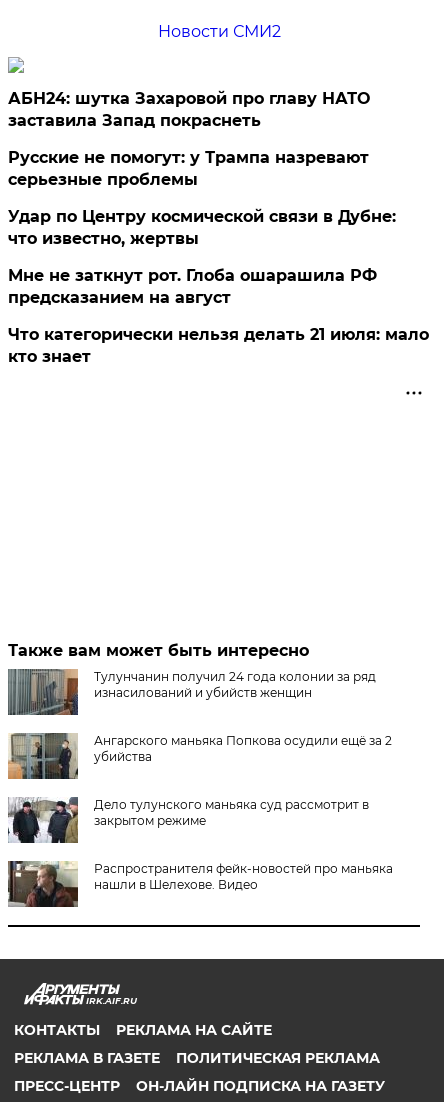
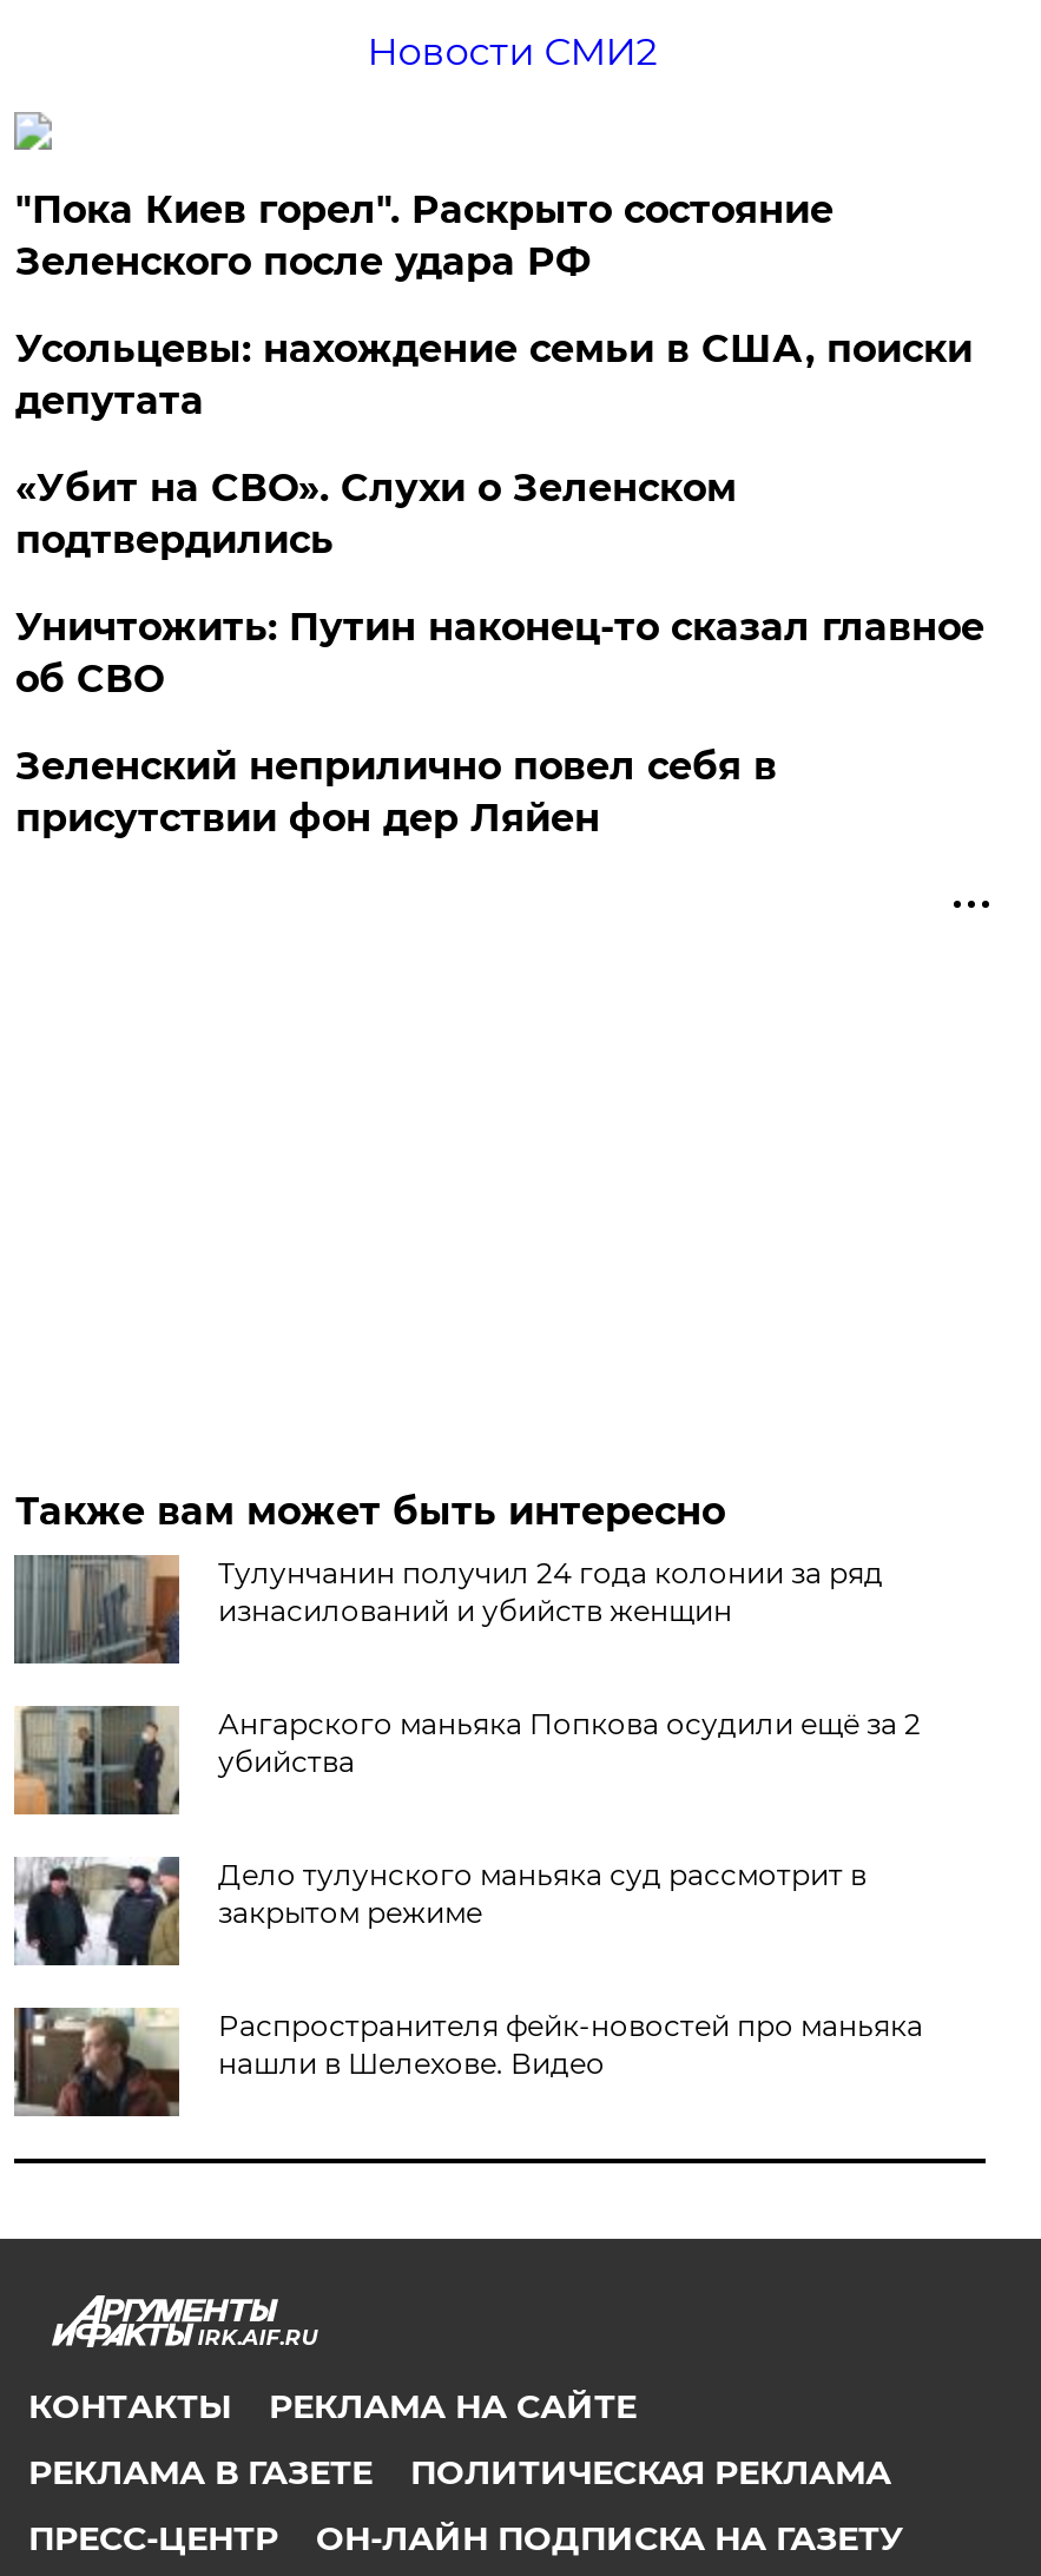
[8,89,370,130] АБН24: шутка Захаровой про главу НАТО | заставила Запад покраснеть -> [15,187,833,284] "Пока Киев горел". Раскрыто состояние | Зеленского после удара РФ
[8,148,369,189] Русские не помогут: у Трампа назревают | серьезные проблемы -> [15,327,972,423] Усольцевы: нахождение семьи в США, поиски | депутата
[8,207,396,248] Удар по Центру космической связи в Дубне: | что известно, жертвы -> [15,466,737,562] «Убит на СВО». Слухи о Зеленском | подтвердились
[8,266,377,307] Мне не заткнут рот. Глоба ошарашила РФ | предсказанием на август -> [15,605,984,701] Уничтожить: Путин наконец-то сказал главное | об СВО
[8,325,429,366] Что категорически нельзя делать 21 июля: мало | кто знает -> [15,744,777,841] Зеленский неприлично повел cебя в | присутствии фон дер Ляйен

